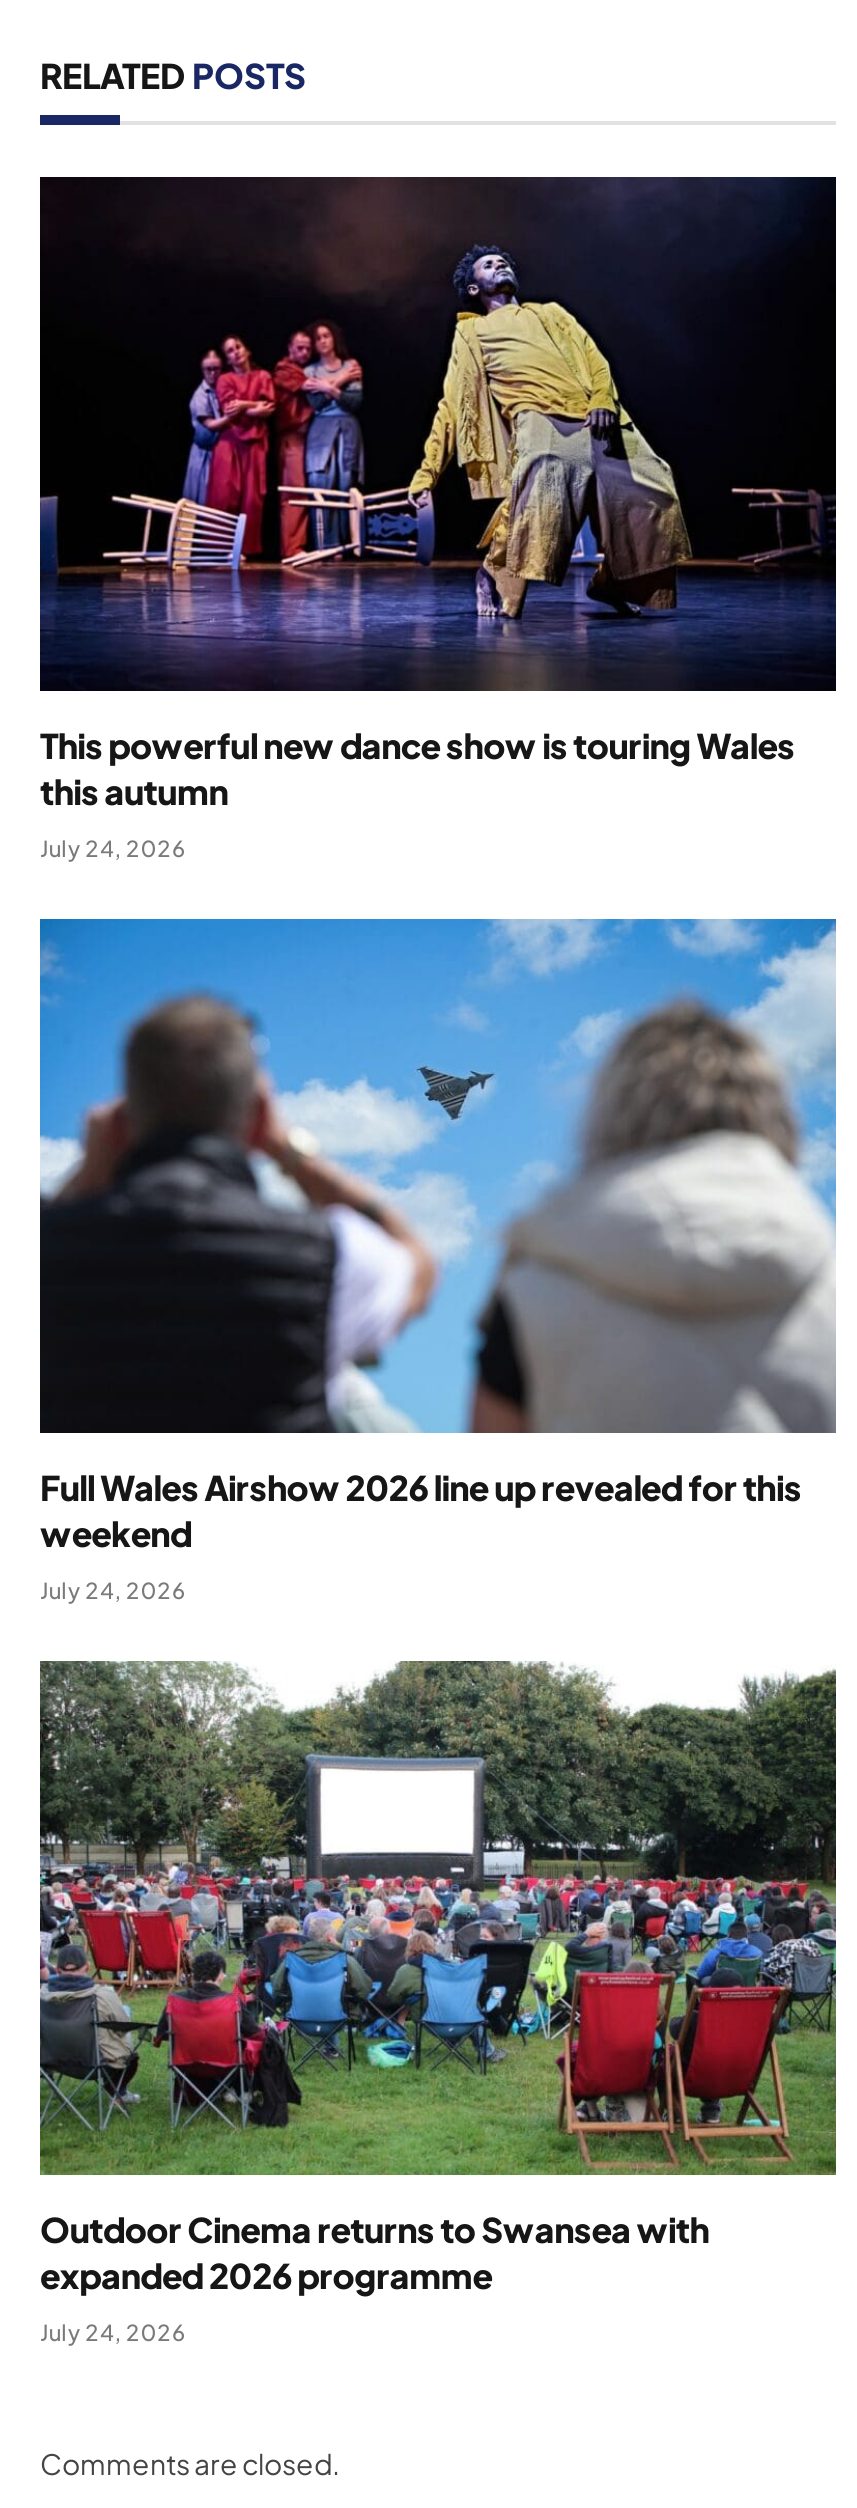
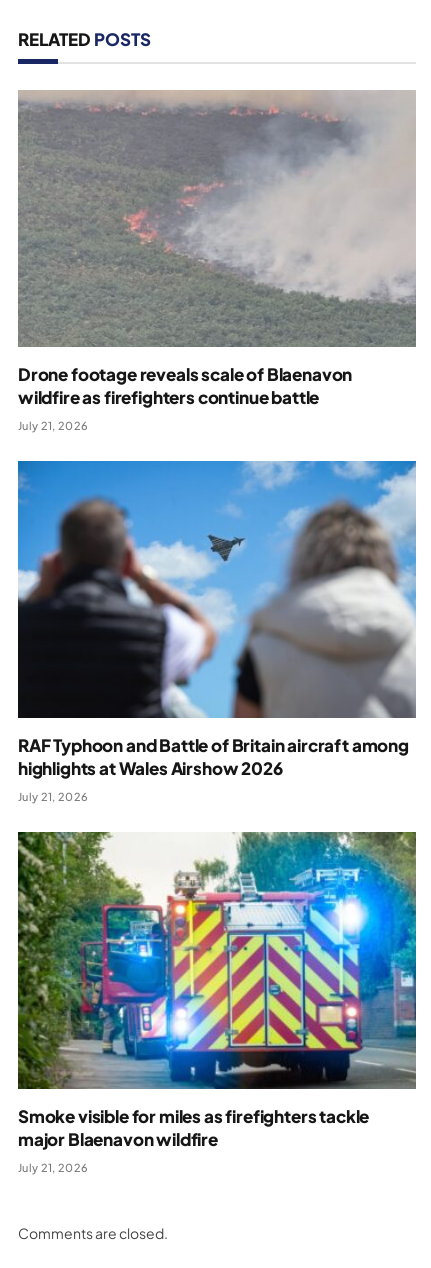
[38,175,838,813] [image] | This powerful new dance show is touring Wales | this autumn -> [18,90,416,408] [image] | Drone footage reveals scale of Blaenavon | wildfire as firefighters continue battle
[40,835,187,861] July 24, 2026 -> [18,419,88,432] July 21, 2026
[40,1465,801,1555] Full Wales Airshow 2026 line up revealed for this | weekend -> [18,734,409,779] RAF Typhoon and Battle of Britain aircraft among | highlights at Wales Airshow 2026
[40,1577,187,1603] July 24, 2026 -> [18,790,88,803] July 21, 2026
[38,1659,838,2296] [image] | Outdoor Cinema returns to Swansea with | expanded 2026 programme -> [17,831,417,1150] [image] | Smoke visible for miles as firefighters tackle | major Blaenavon wildfire
[40,2318,187,2344] July 24, 2026 -> [18,1161,88,1174] July 21, 2026

